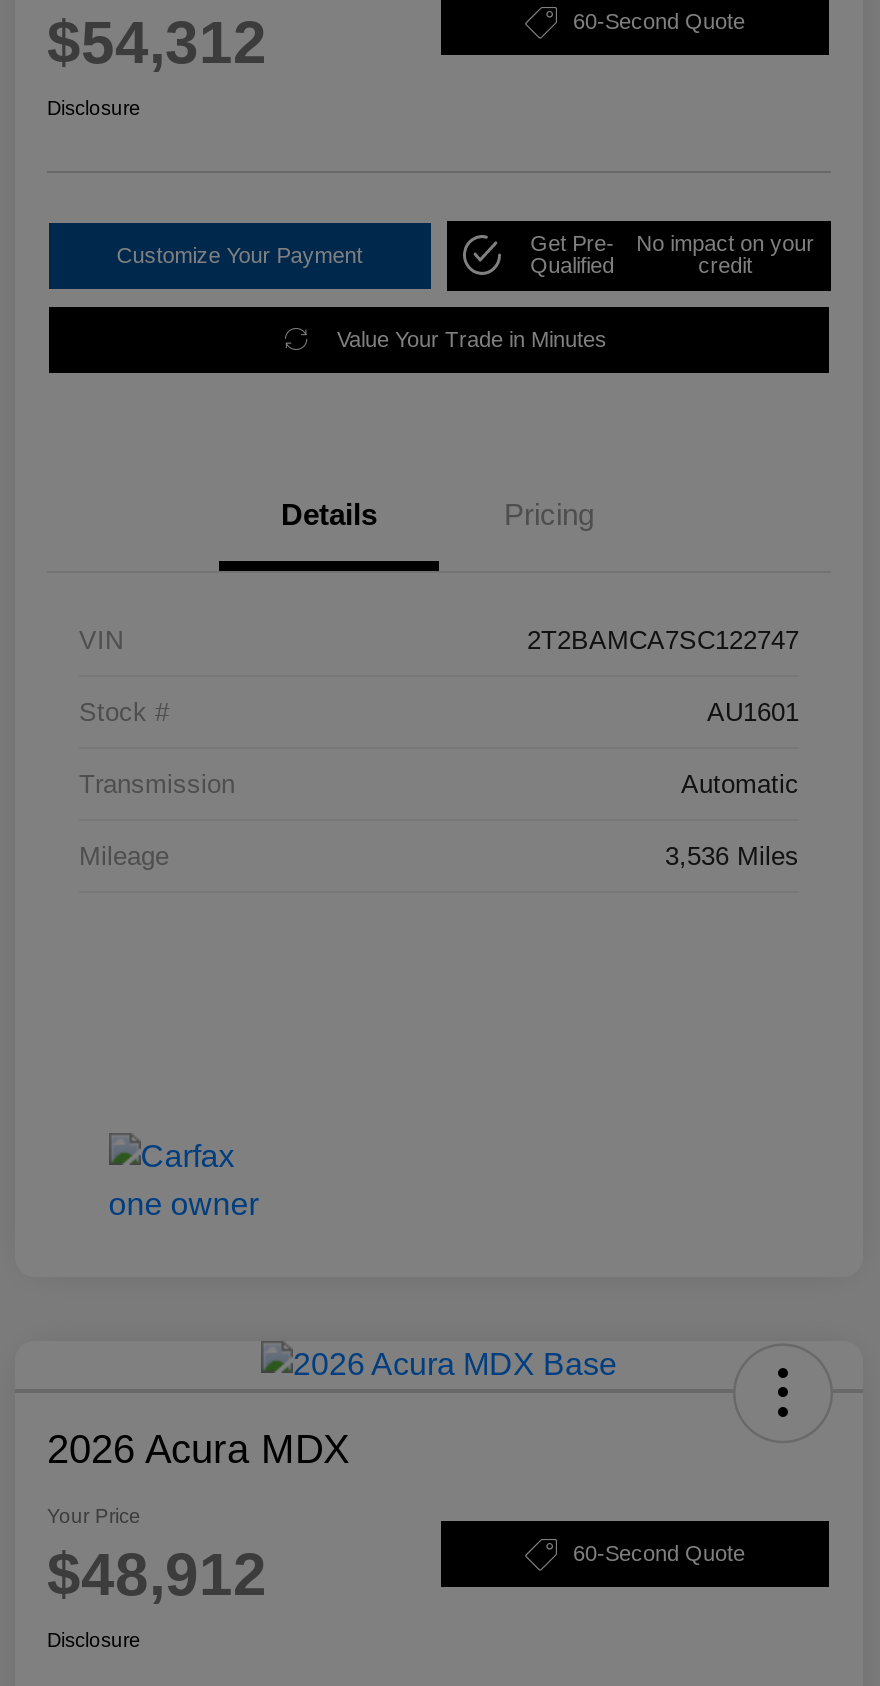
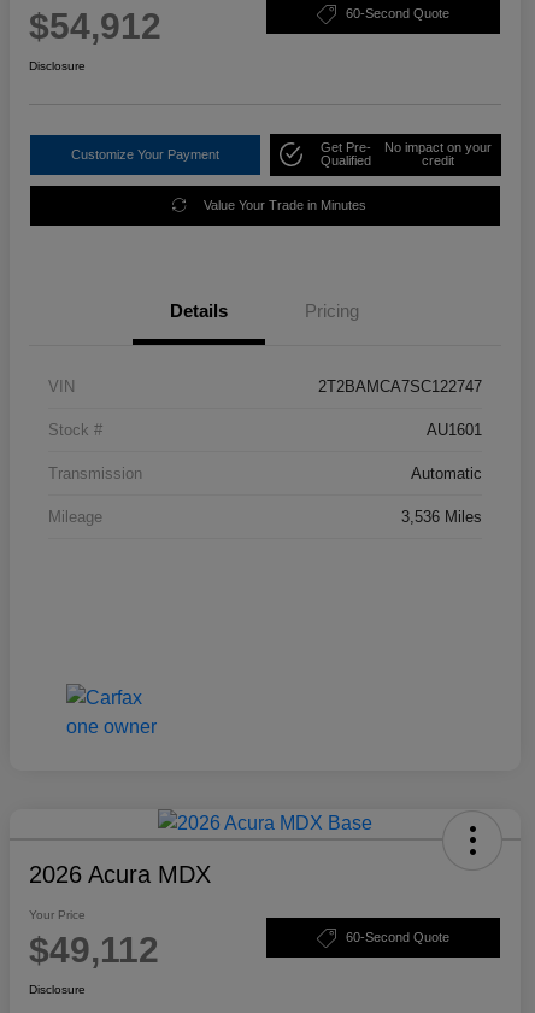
[47,8,267,74] $54,312 -> [29,6,161,45] $54,912
[47,1540,267,1606] $48,912 -> [29,929,159,969] $49,112

